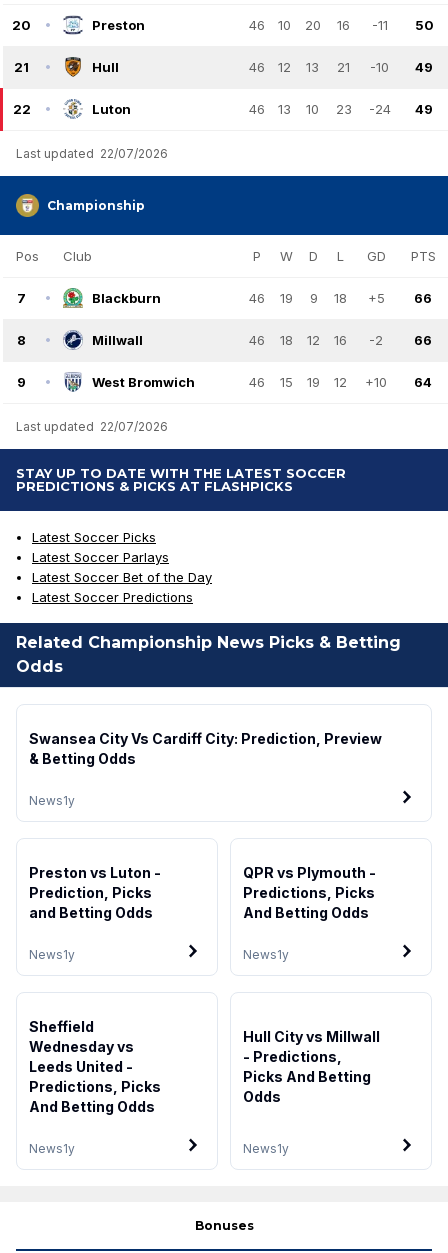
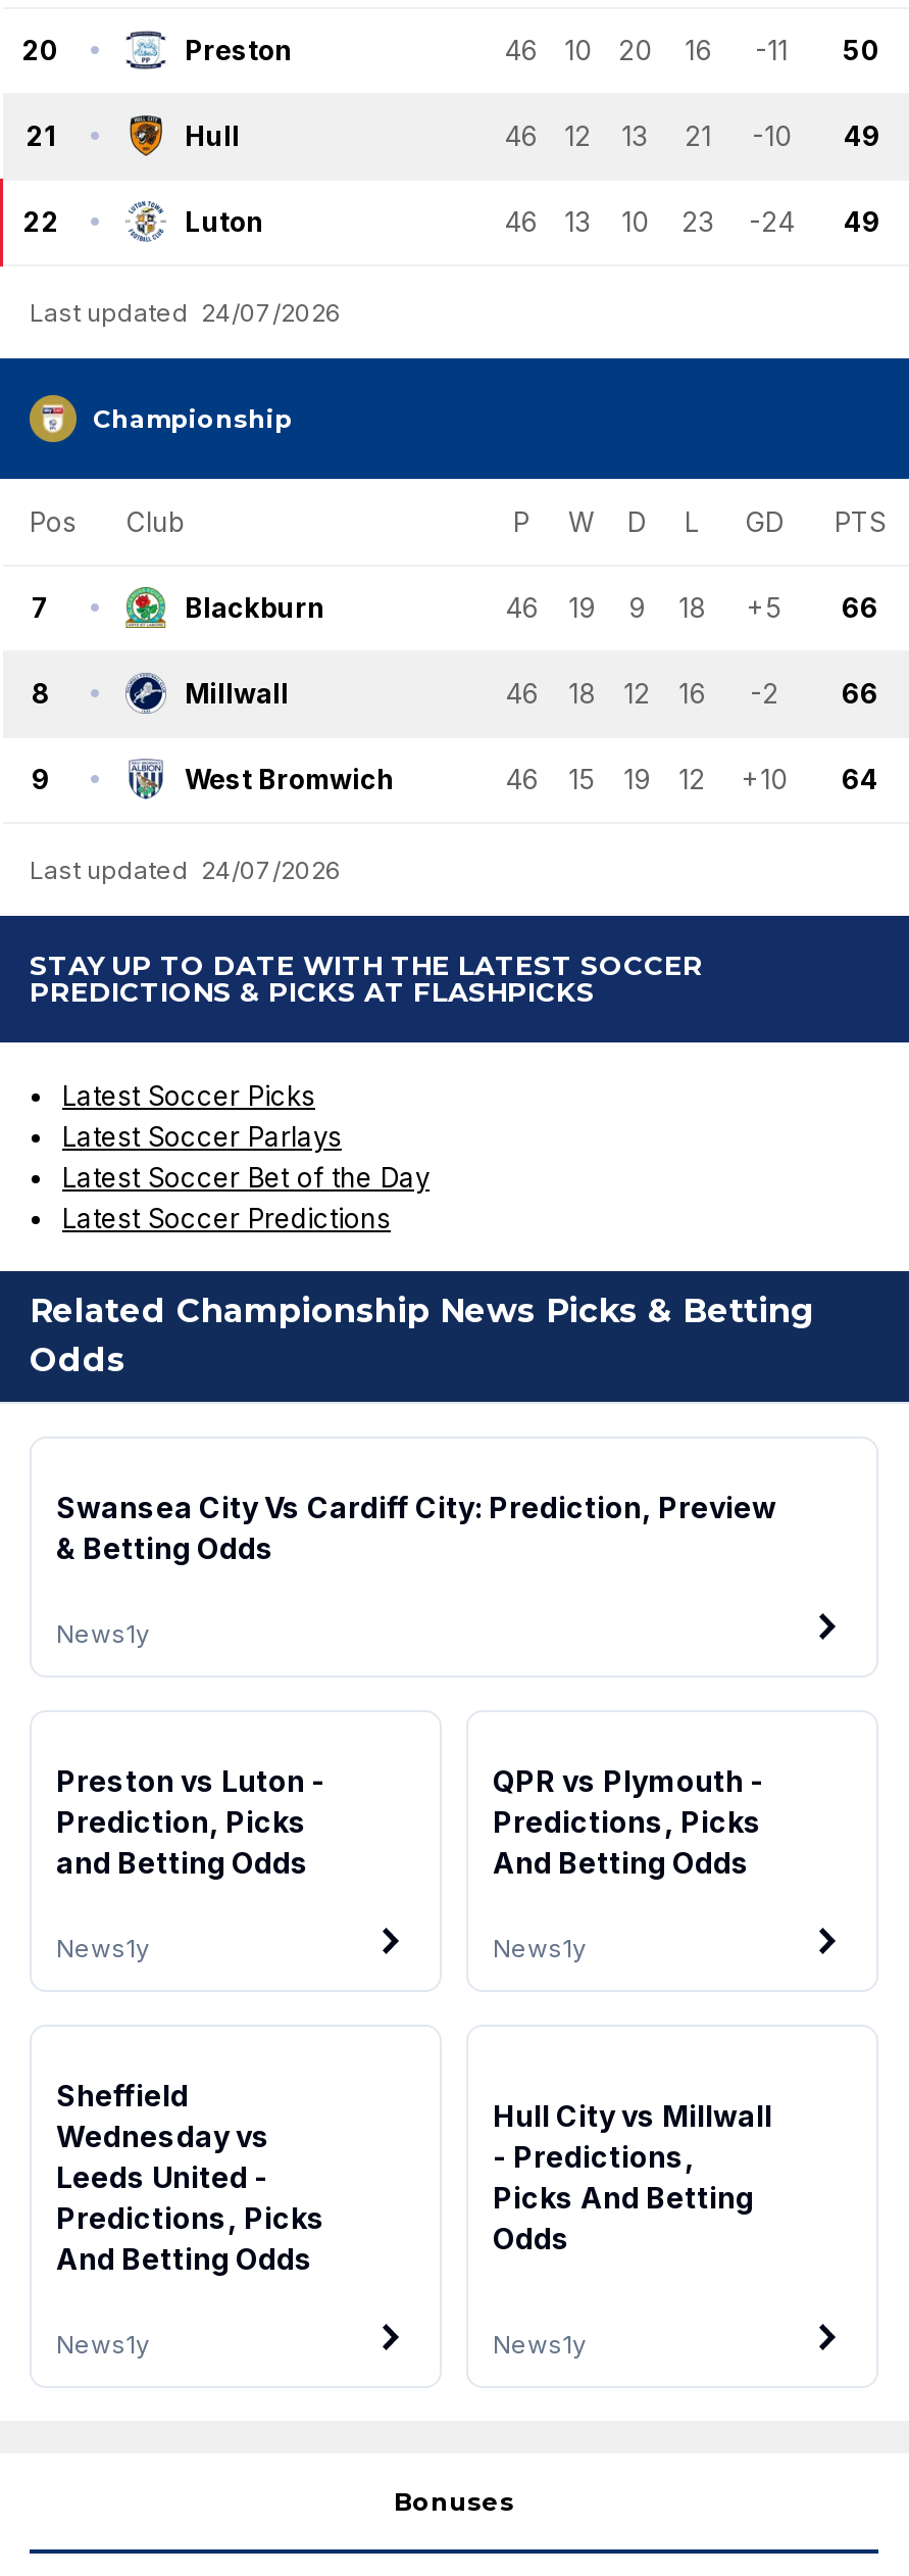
[16,146,168,161] Last updated 22/07/2026 -> [30,297,342,328] Last updated 24/07/2026
[16,419,168,434] Last updated 22/07/2026 -> [30,855,342,885] Last updated 24/07/2026

